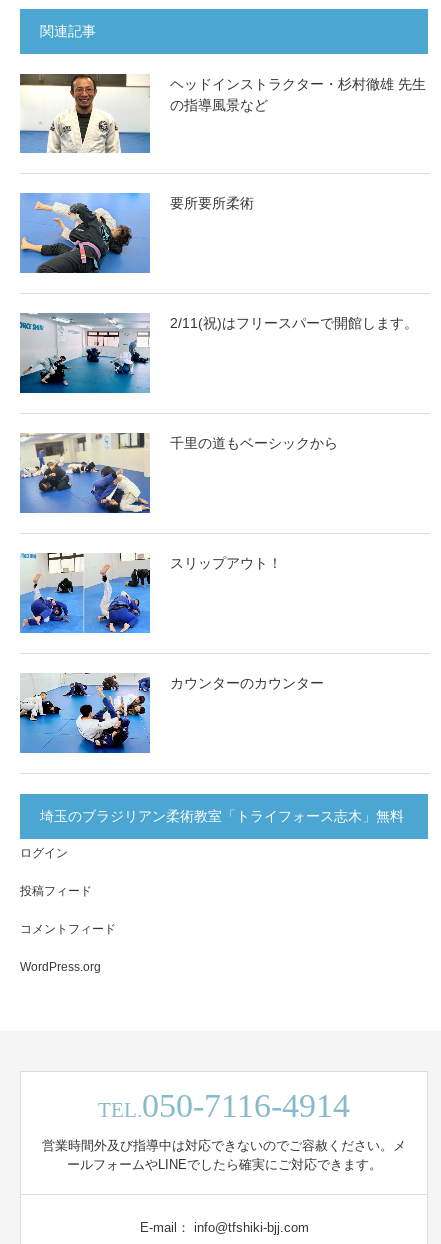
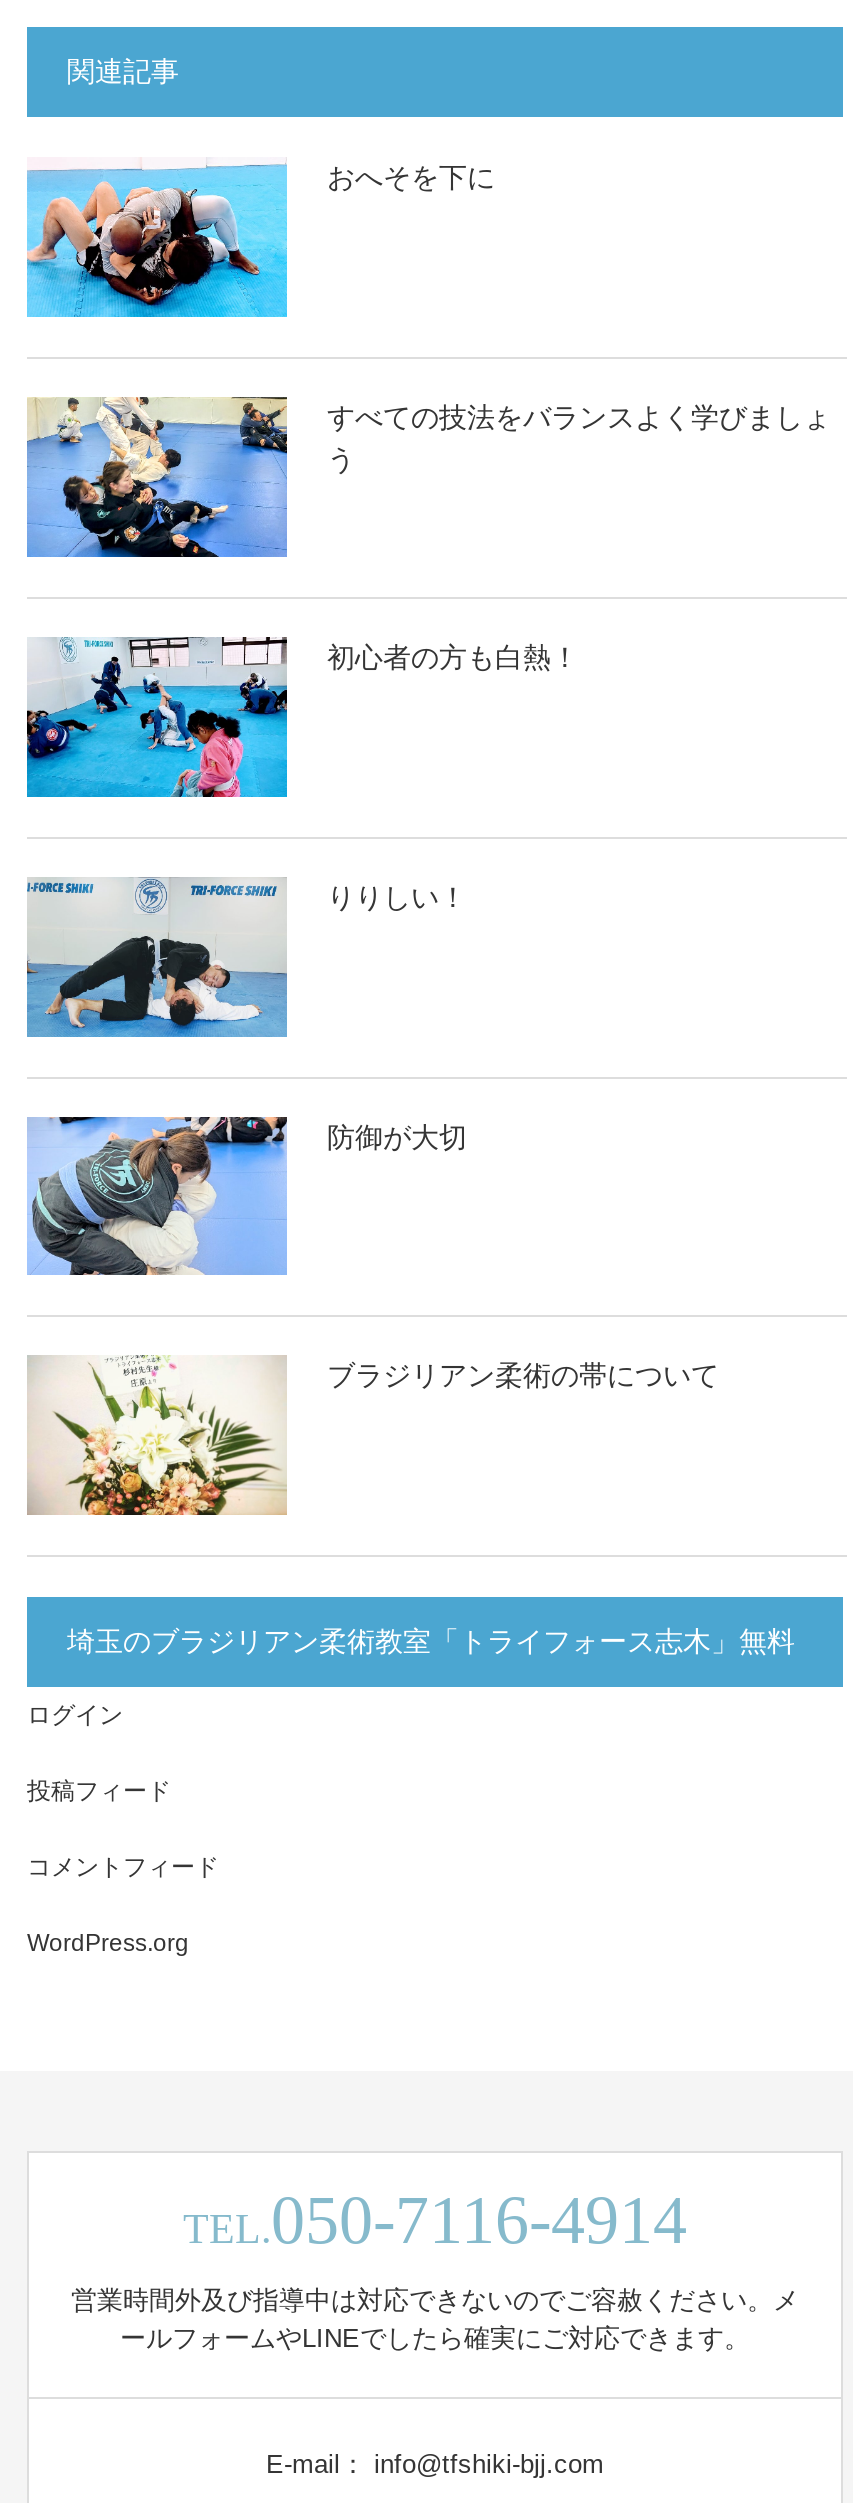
[19,73,426,154] [image] | ヘッドインストラクター・杉村徹雄 先生 | の指導風景など -> [25,158,495,320] [image] | おへそを下に
[19,192,254,274] [image] | 要所要所柔術 -> [27,394,831,560] [image] | すべての技法をバランスよく学びましょ | う
[19,312,418,394] [image] | 2/11(祝)はフリースパーで開館します。 -> [25,636,579,800] [image] | 初心者の方も白熱！
[20,432,338,514] [image] | 千里の道もベーシックから -> [25,876,467,1038] [image] | りりしい！
[20,552,282,634] [image] | スリップアウト！ -> [27,1114,467,1278] [image] | 防御が大切
[19,673,324,754] [image] | カウンターのカウンター -> [27,1358,719,1518] [image] | ブラジリアン柔術の帯について

